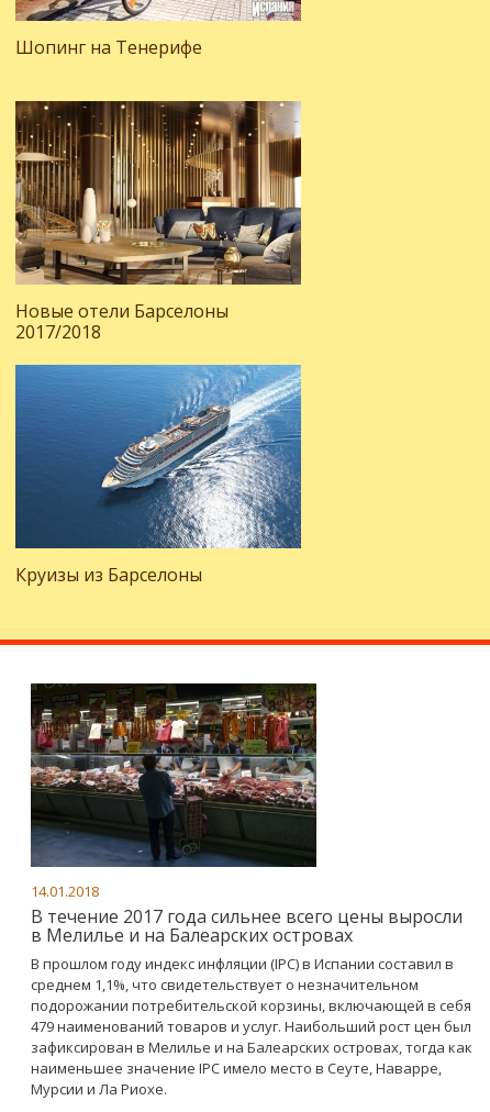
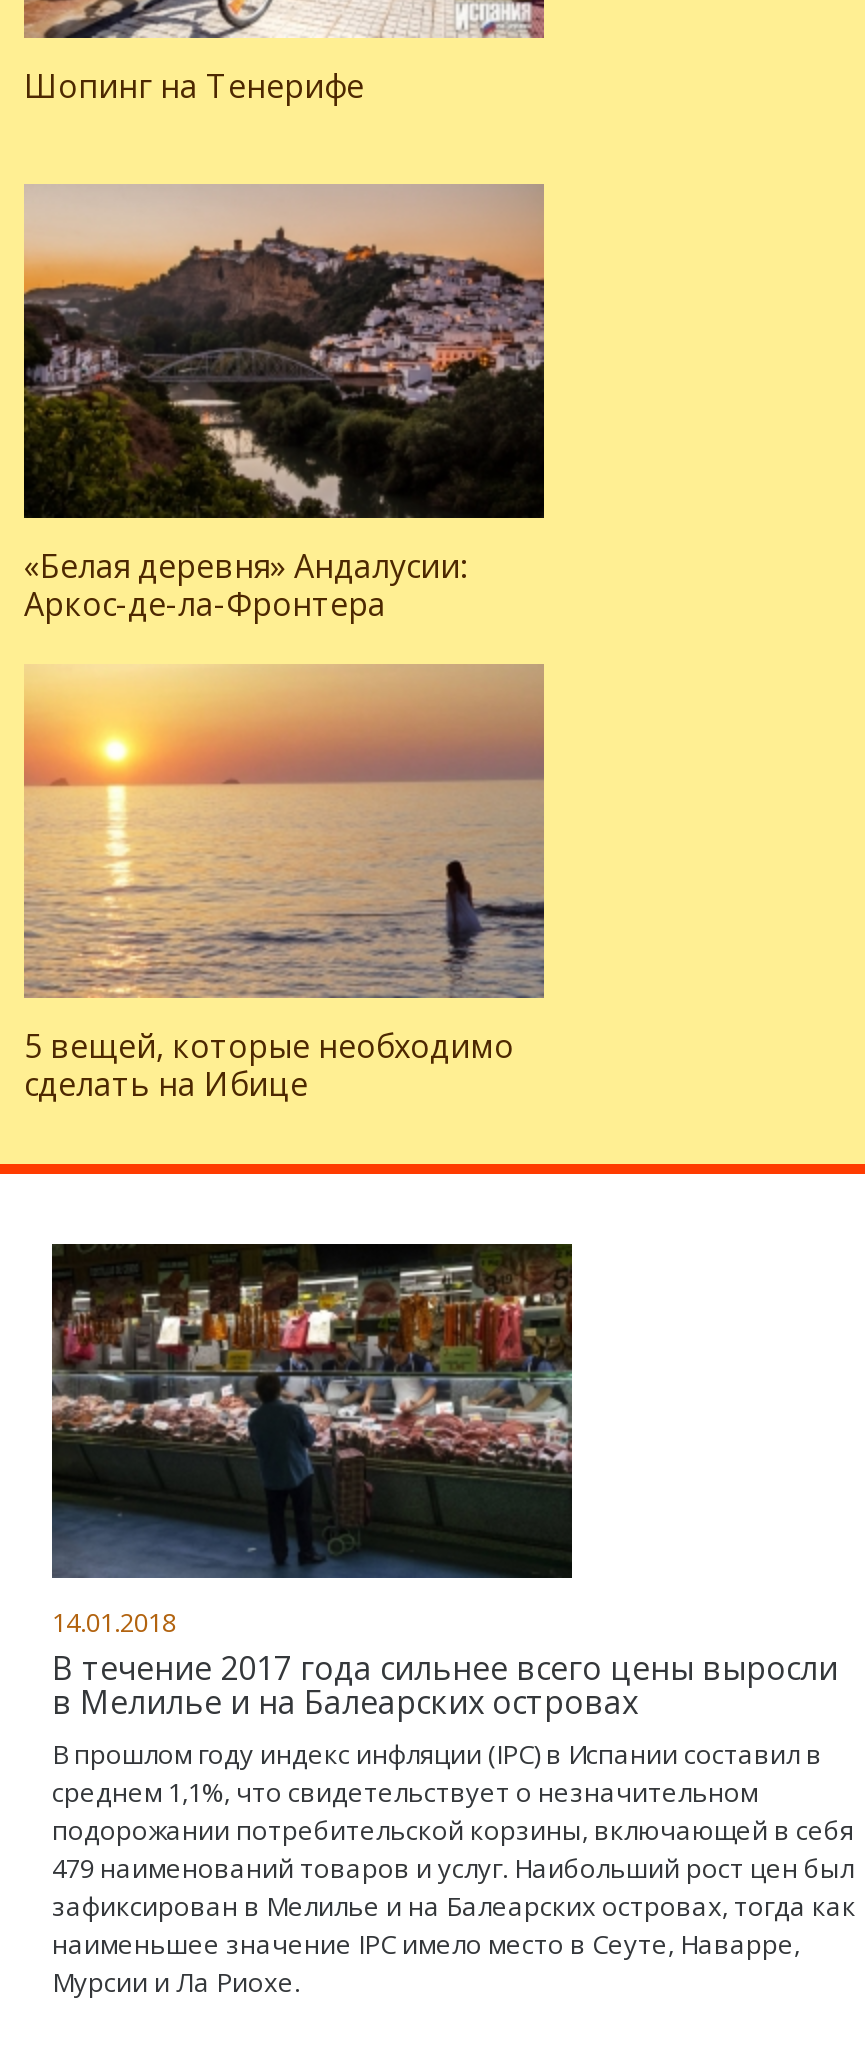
[14,100,302,344] [image] | Новые отели Барселоны | 2017/2018 -> [22,184,546,626] [image] | «Белая деревня» Андалусии: | Аркос-де-ла-Фронтера
[14,364,302,587] [image] | Круизы из Барселоны -> [24,664,544,1106] [image] | 5 вещей, которые необходимо | сделать на Ибице

